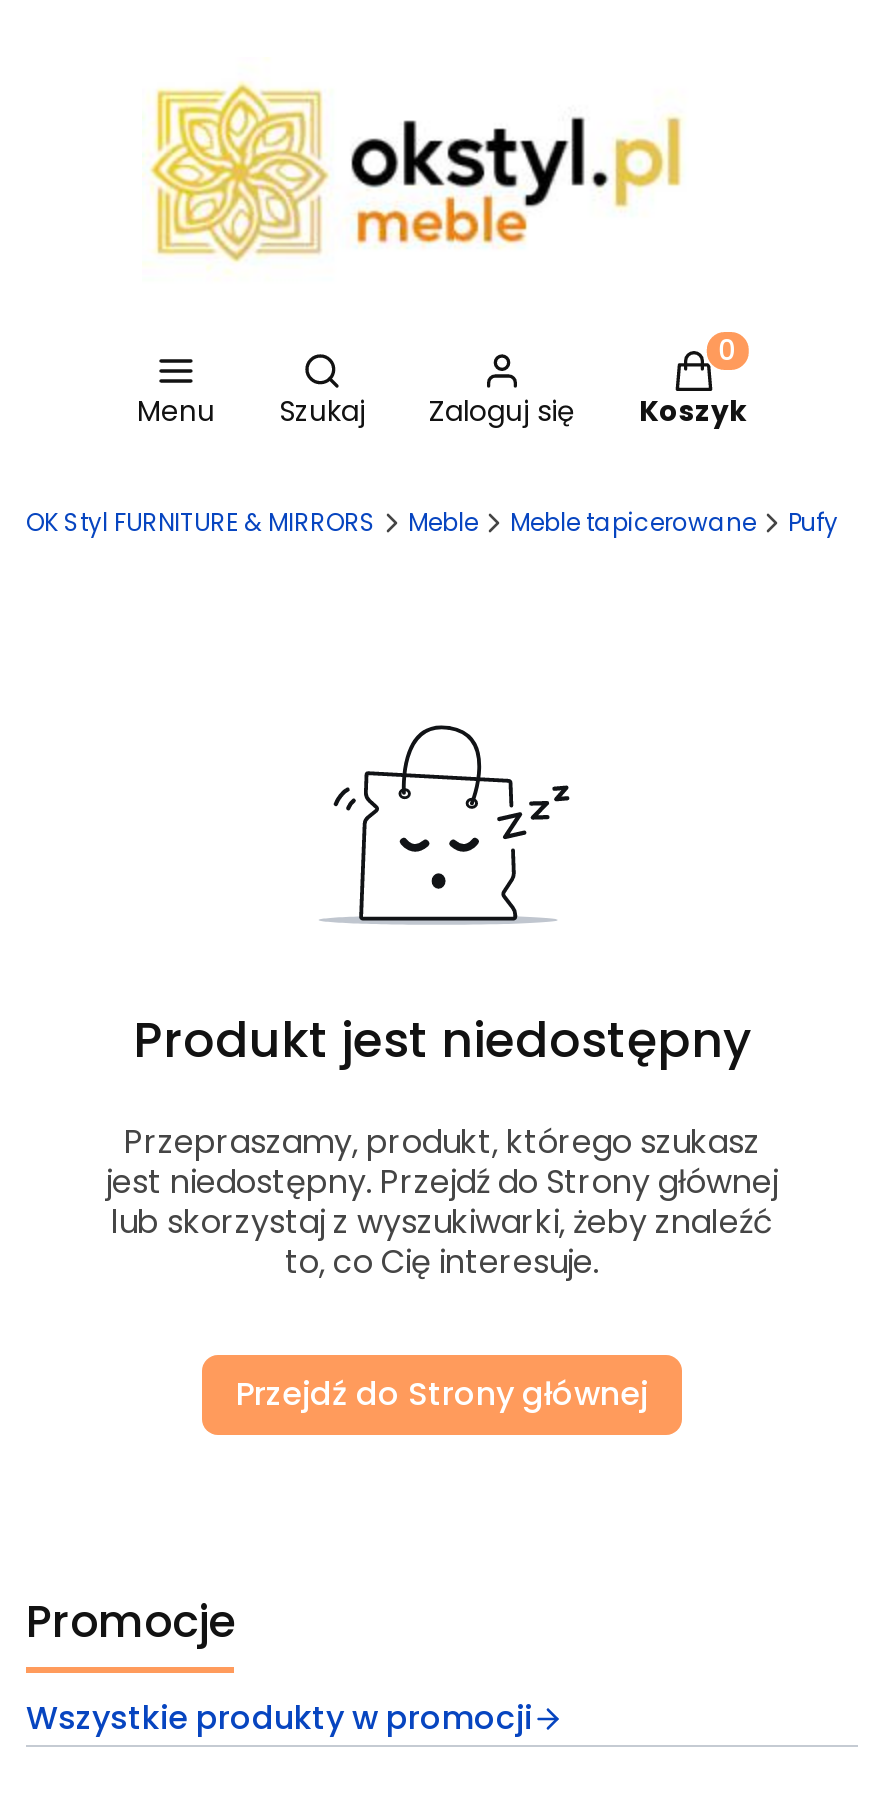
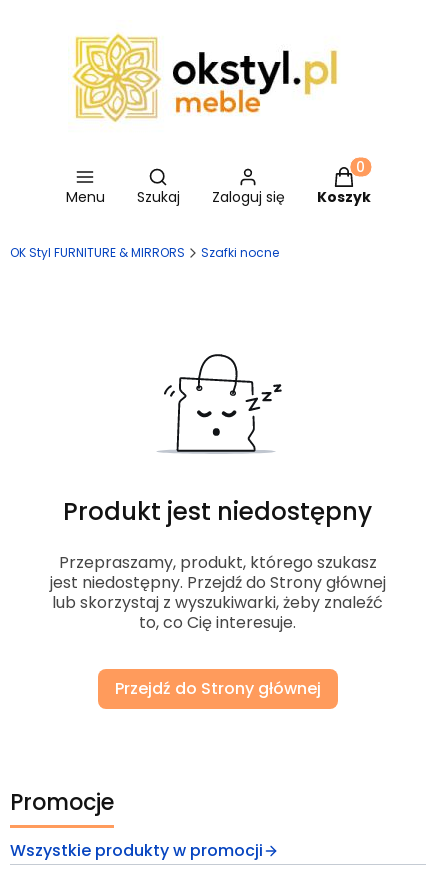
[408,505,838,539] Meble | Meble tapicerowane | Pufy -> [201,244,279,261] Szafki nocne

